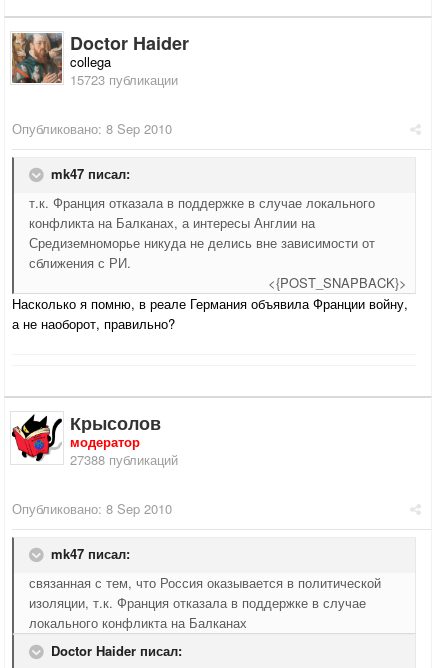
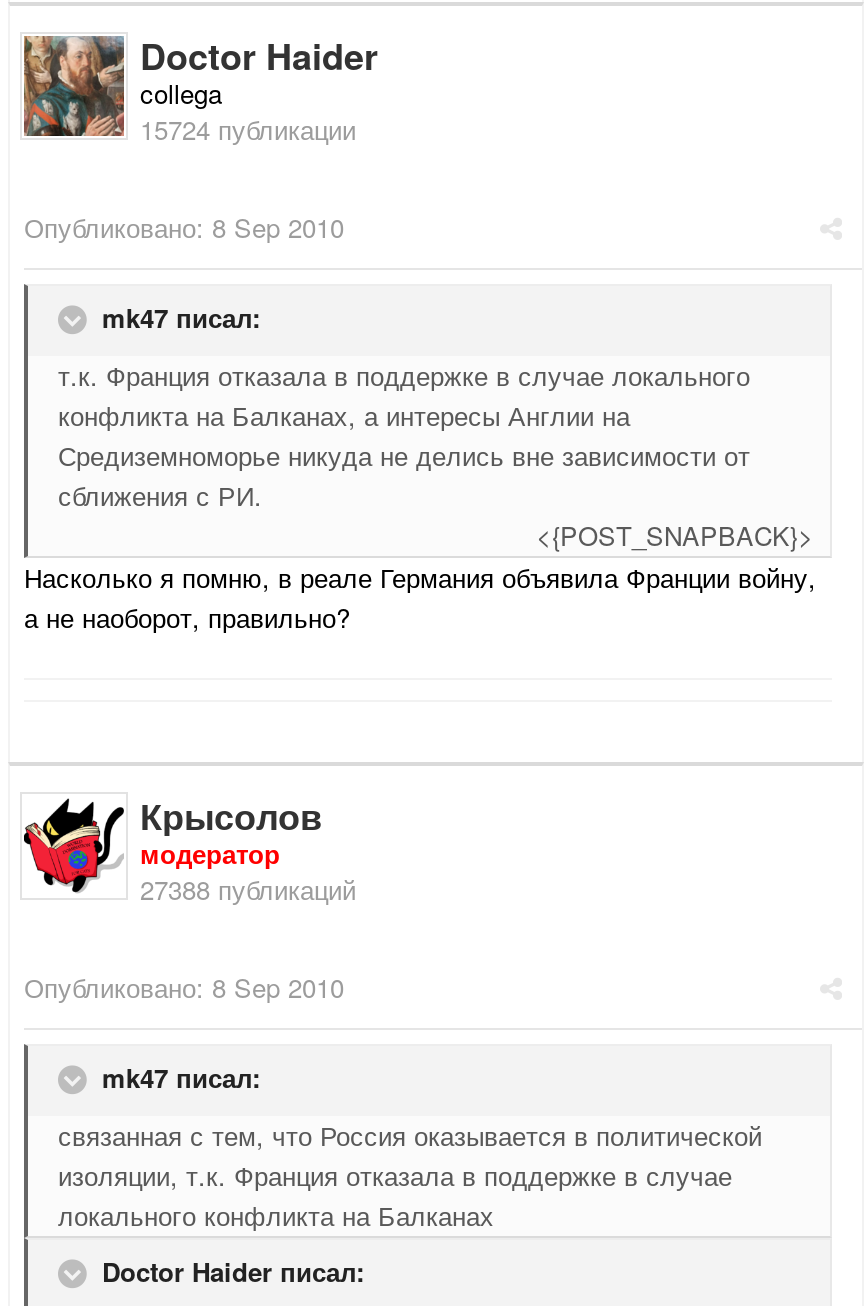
[70,70,178,89] 15723 публикации -> [140,111,356,149] 15724 публикации

